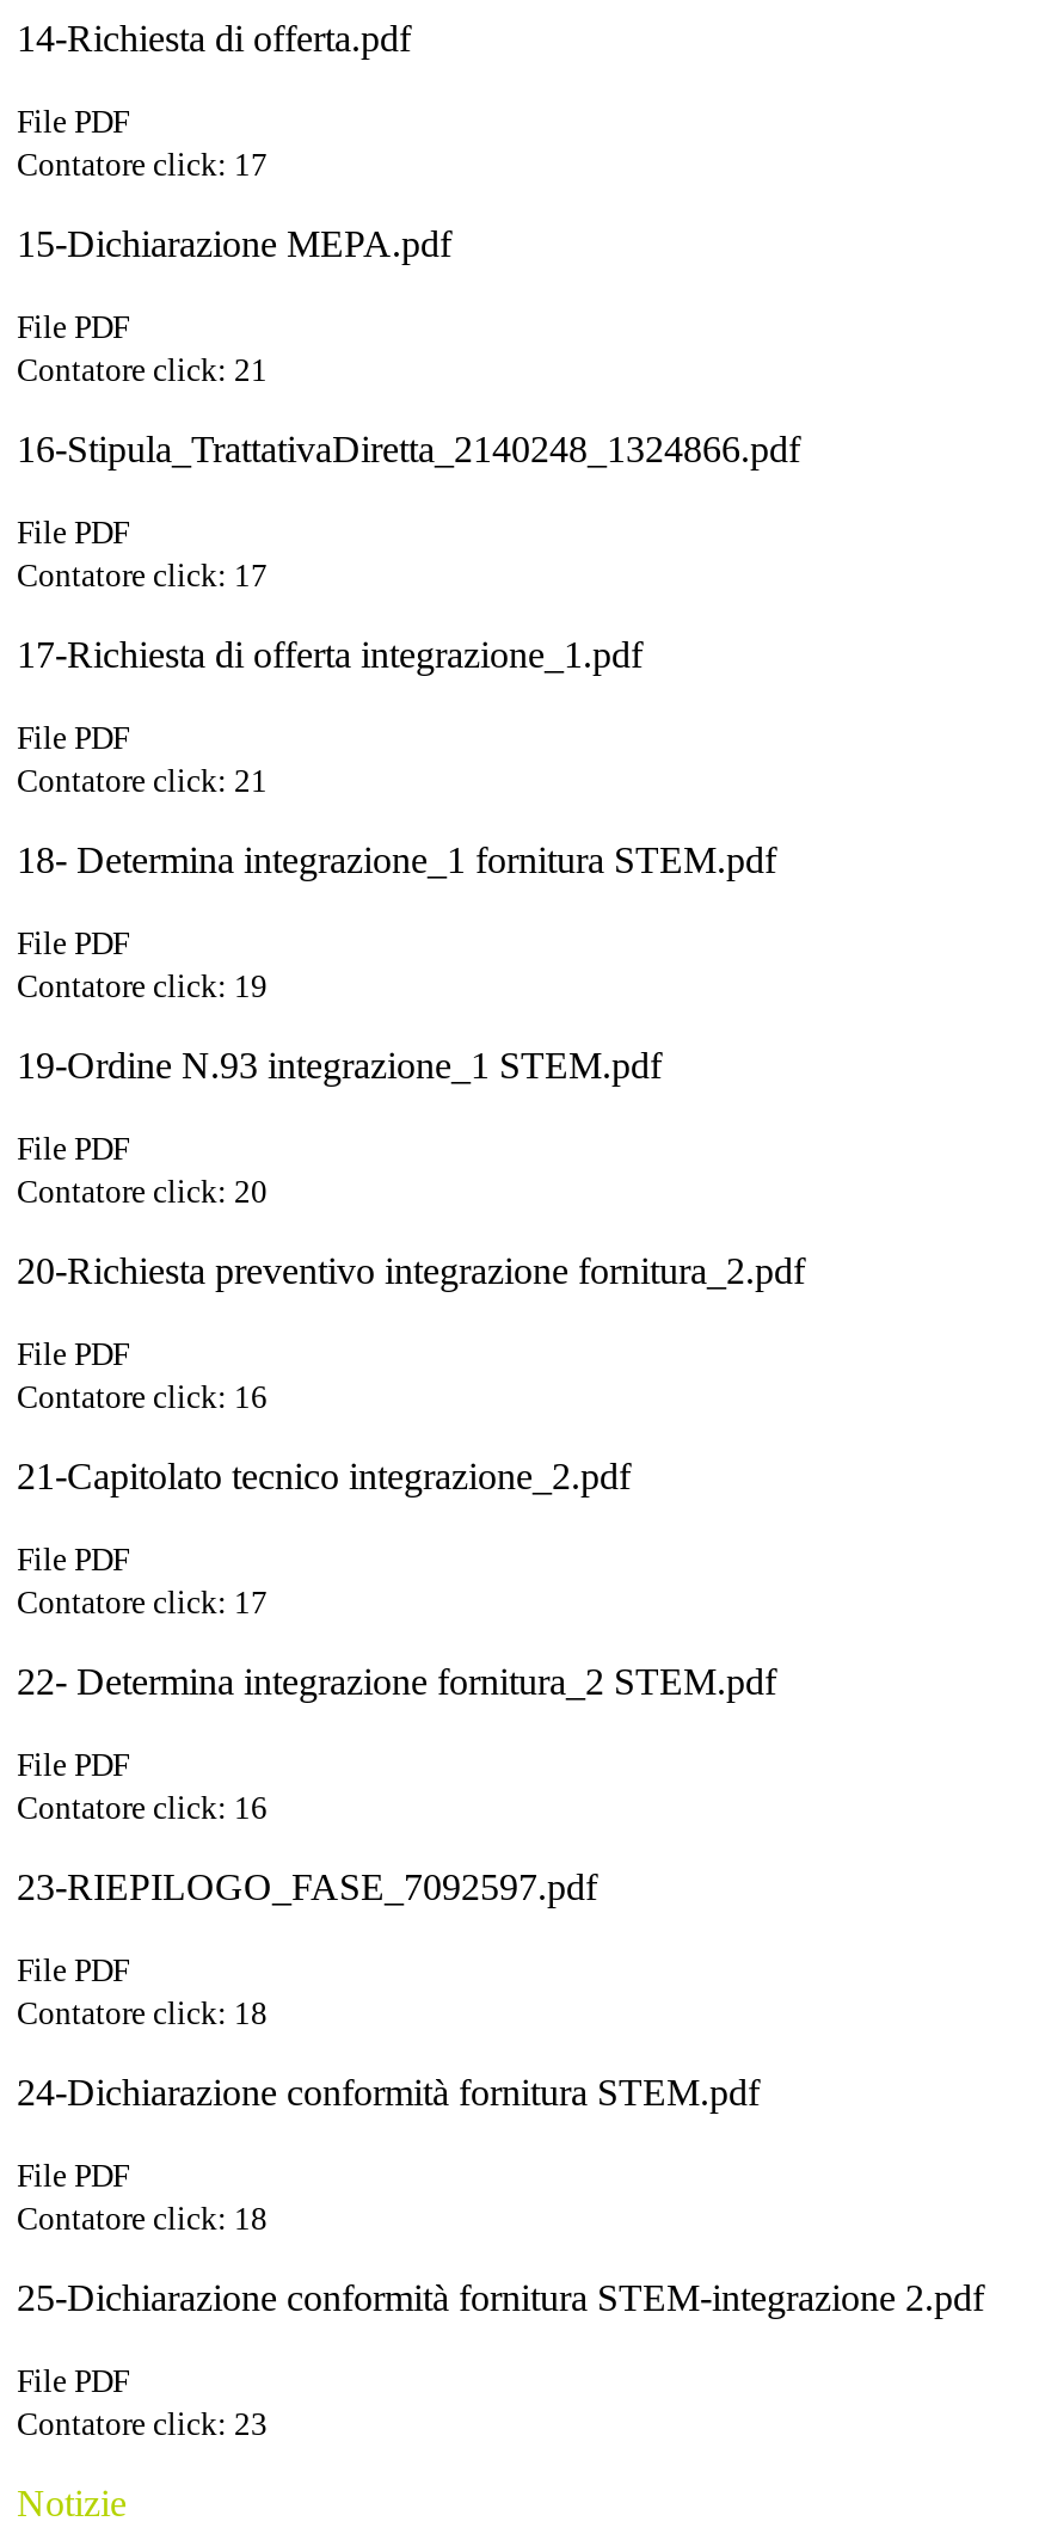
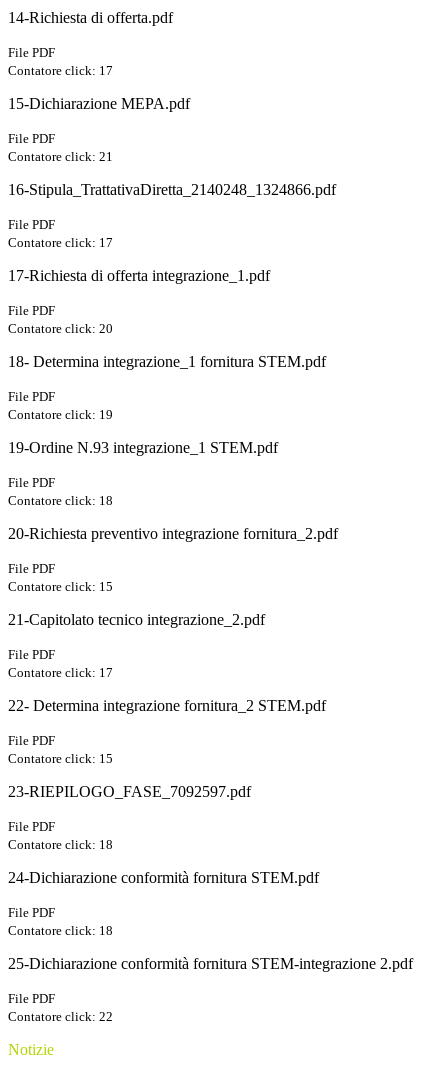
[17,763,268,799] Contatore click: 21 -> none
moved [17,1174,268,1210] -> [8,321,113,336]: Contatore click: 20
none -> [8,493,113,508] Contatore click: 18
[17,1380,268,1415] Contatore click: 16 -> [8,579,113,594] Contatore click: 15
[17,1790,268,1826] Contatore click: 16 -> [8,751,113,766] Contatore click: 15
[17,2407,268,2442] Contatore click: 23 -> [8,1009,113,1024] Contatore click: 22

